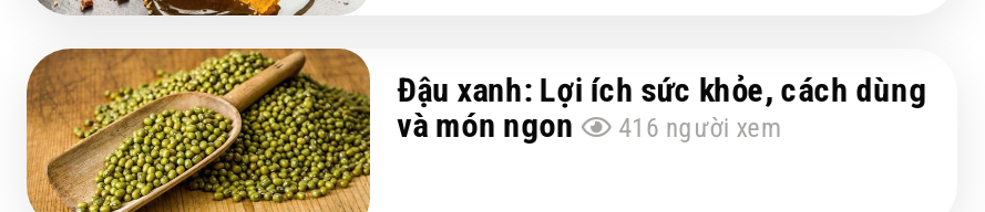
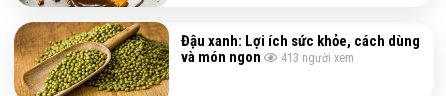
[397,106,780,146] và món ngon 416 người xem -> [181,48,354,66] và món ngon 413 người xem

